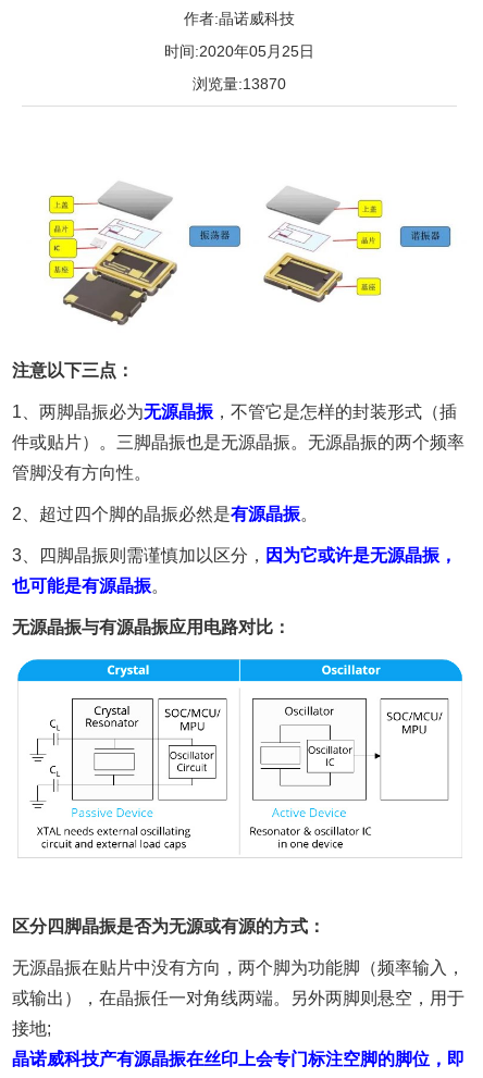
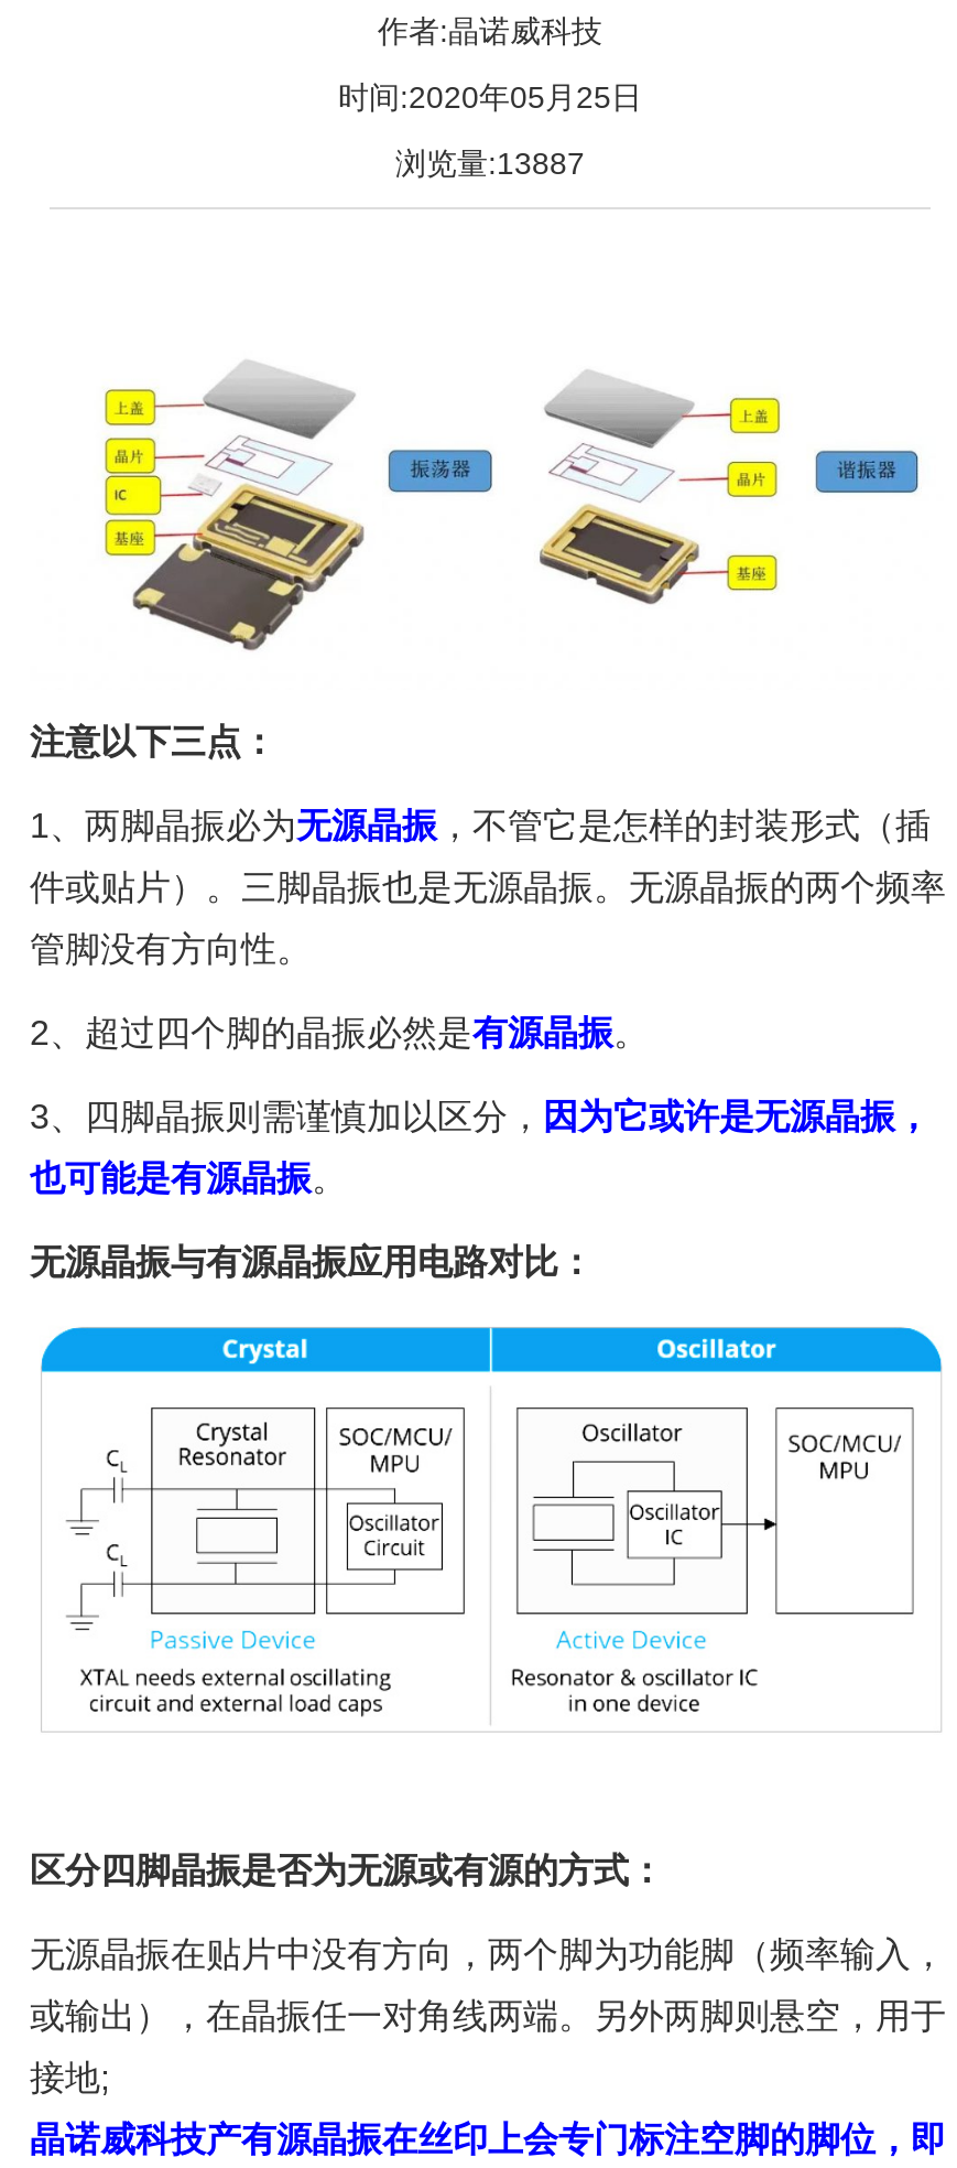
[193,75,286,92] 浏览量:13870 -> [395,145,585,181] 浏览量:13887

